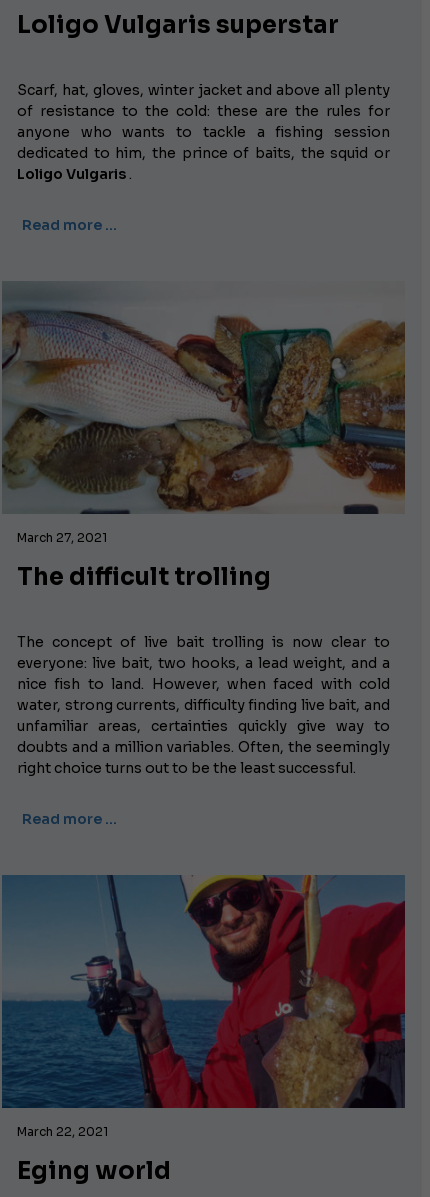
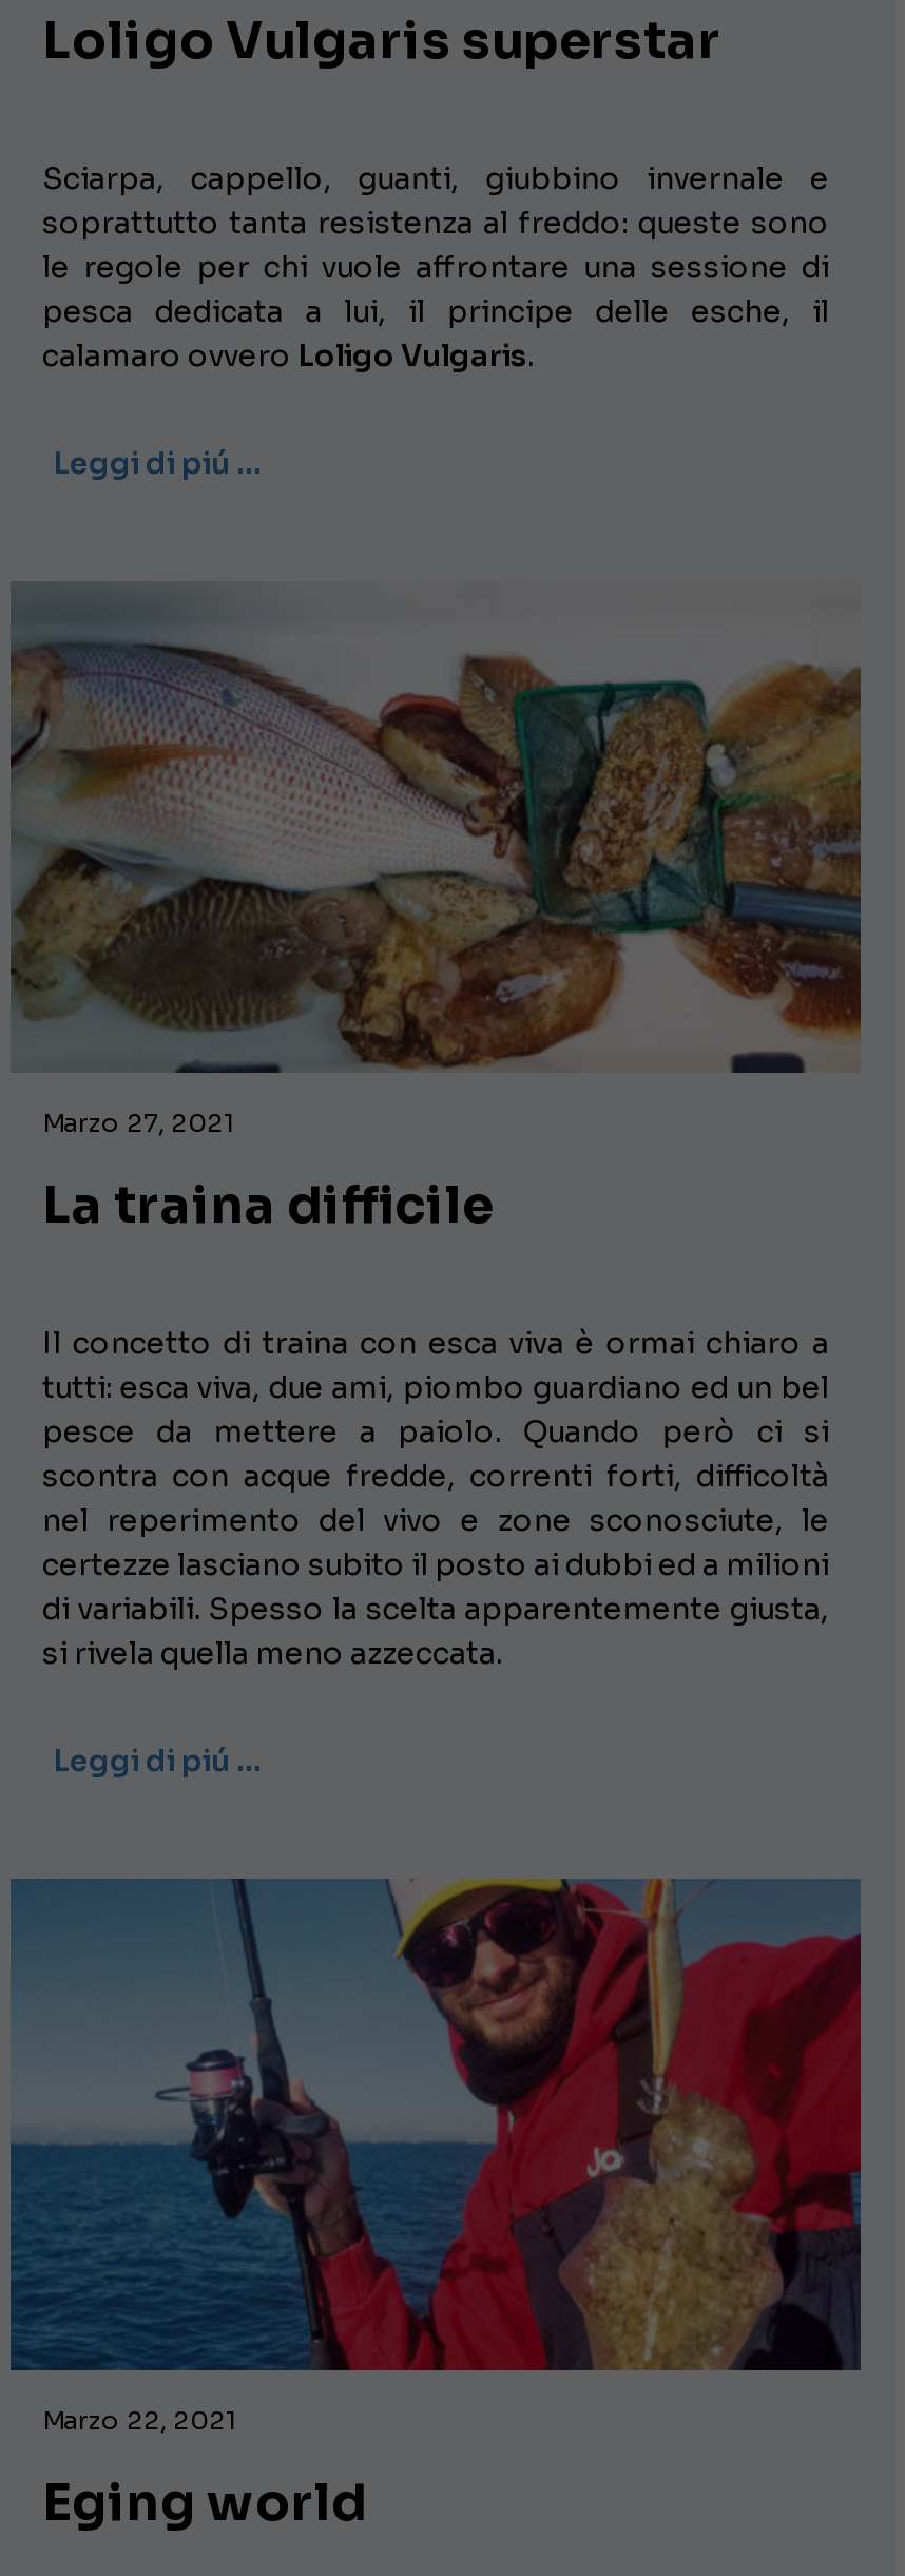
[17,81,390,183] Scarf, hat, gloves, winter jacket and above all plenty | of resistance to the cold: these are the rules for | anyone who wants to tackle a fishing session | dedicated to him, the prince of baits, the squid or | Loligo Vulgaris. -> [42,160,829,375] Sciarpa, cappello, guanti, giubbino invernale e | soprattutto tanta resistenza al freddo: queste sono | le regole per chi vuole affrontare una sessione di | pesca dedicata a lui, il principe delle esche, il | calamaro ovvero Loligo Vulgaris.
[22,216,117,234] Read more … -> [53,445,262,483] Leggi di piú …
[17,530,107,545] March 27, 2021 -> [42,1107,234,1139] Marzo 27, 2021
[17,562,271,592] The difficult trolling -> [42,1174,494,1238] La traina difficile
[17,633,390,777] The concept of live bait trolling is now clear to | everyone: live bait, two hooks, a lead weight, and a | nice fish to land. However, when faced with cold | water, strong currents, difficulty finding live bait, and | unfamiliar areas, certainties quickly give way to | doubts and a million variables. Often, the seemingly | right choice turns out to be the least successful. -> [42,1324,829,1672] Il concetto di traina con esca viva è ormai chiaro a | tutti: esca viva, due ami, piombo guardiano ed un bel | pesce da mettere a paiolo. Quando però ci si | scontra con acque fredde, correnti forti, difficoltà | nel reperimento del vivo e zone sconosciute, le | certezze lasciano subito il posto ai dubbi ed a milioni | di variabili. Spesso la scelta apparentemente giusta, | si rivela quella meno azzeccata.
[22,810,117,828] Read more … -> [53,1742,262,1780] Leggi di piú …
[17,1124,108,1139] March 22, 2021 -> [42,2404,236,2436] Marzo 22, 2021

